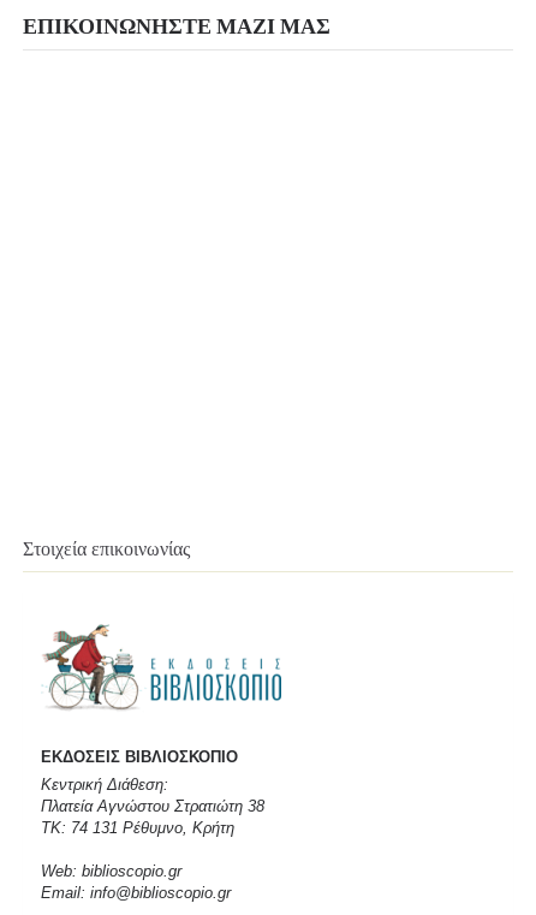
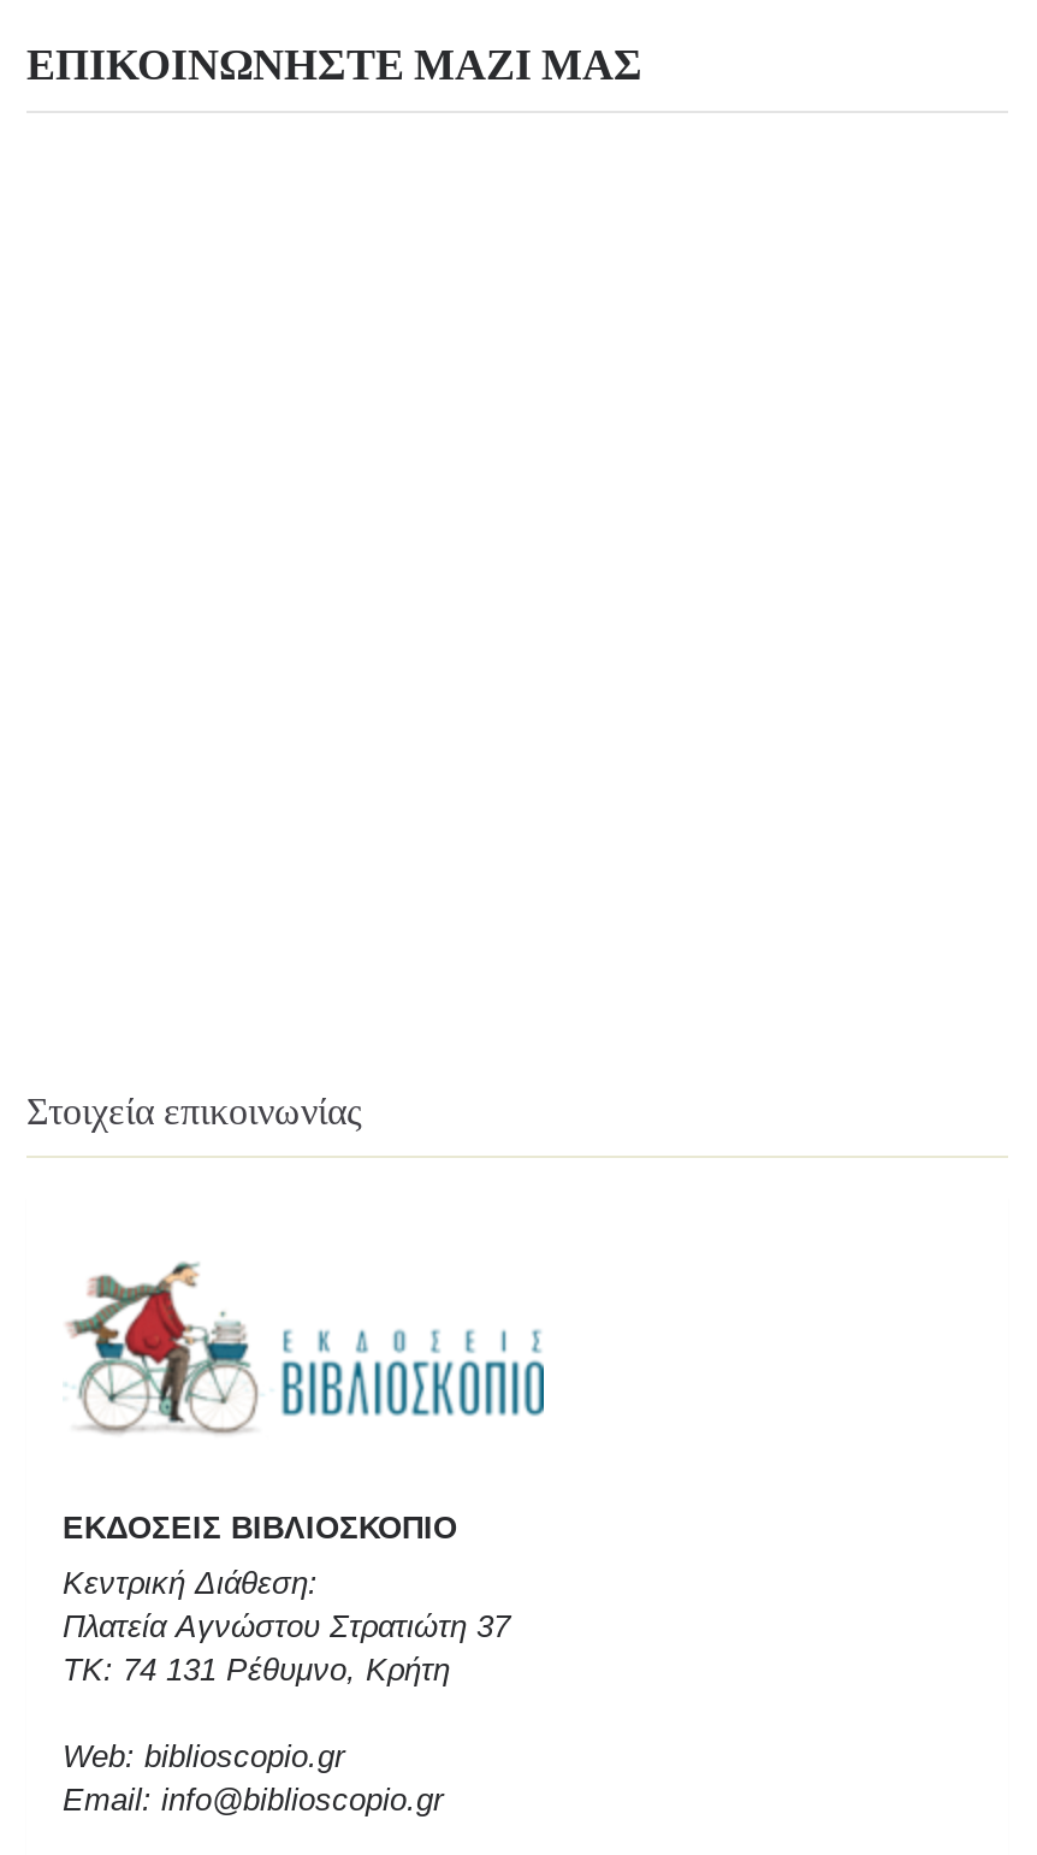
[41,797,264,815] Πλατεία Αγνώστου Στρατιώτη 38 -> [63,1608,510,1644] Πλατεία Αγνώστου Στρατιώτη 37

